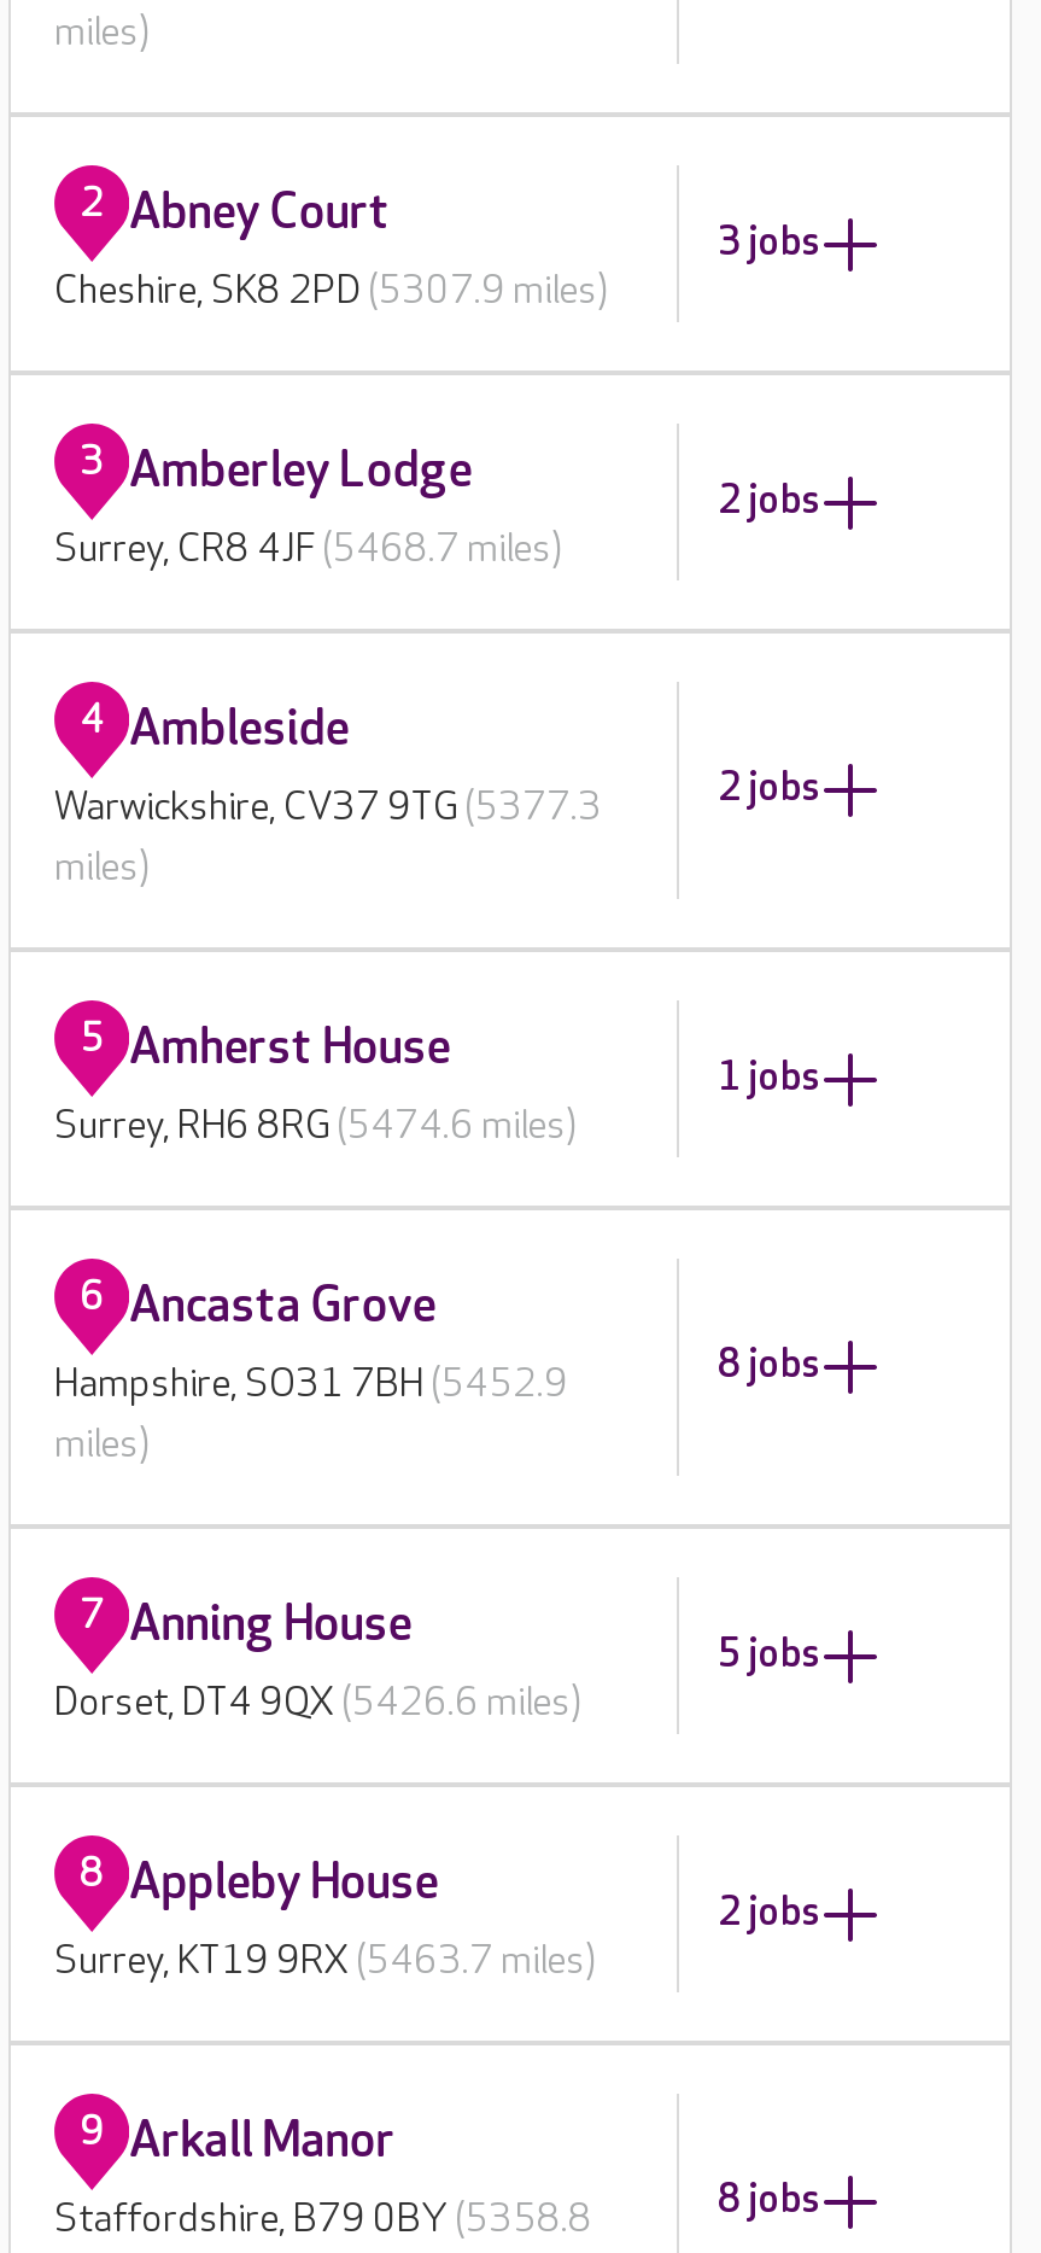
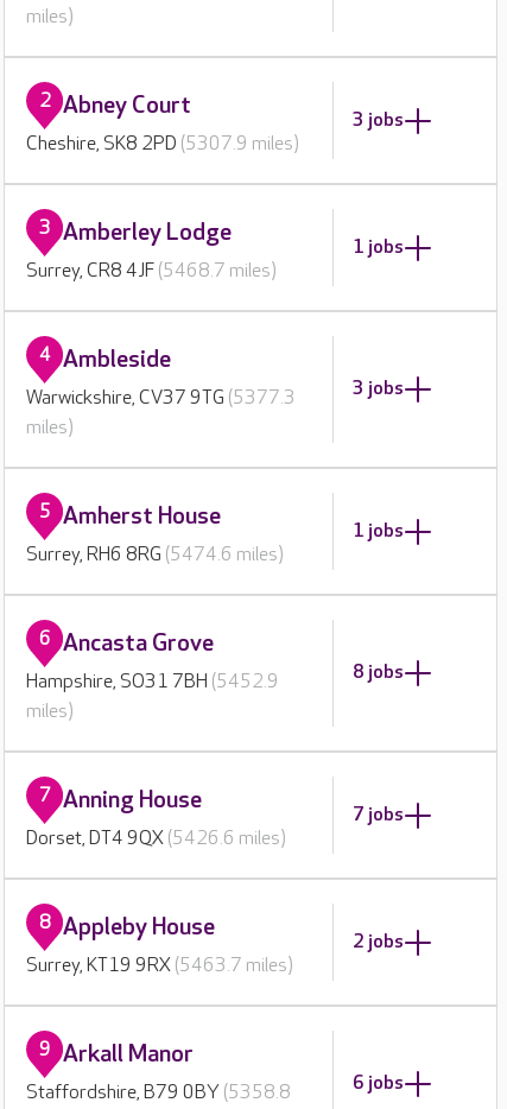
[718,478,821,524] 2 jobs -> [353,236,404,258] 1 jobs
[718,766,821,812] 2 jobs -> [353,378,404,400] 3 jobs
[718,1632,821,1677] 5 jobs -> [353,803,404,826] 7 jobs
[718,2178,821,2224] 8 jobs -> [353,1072,404,1095] 6 jobs

